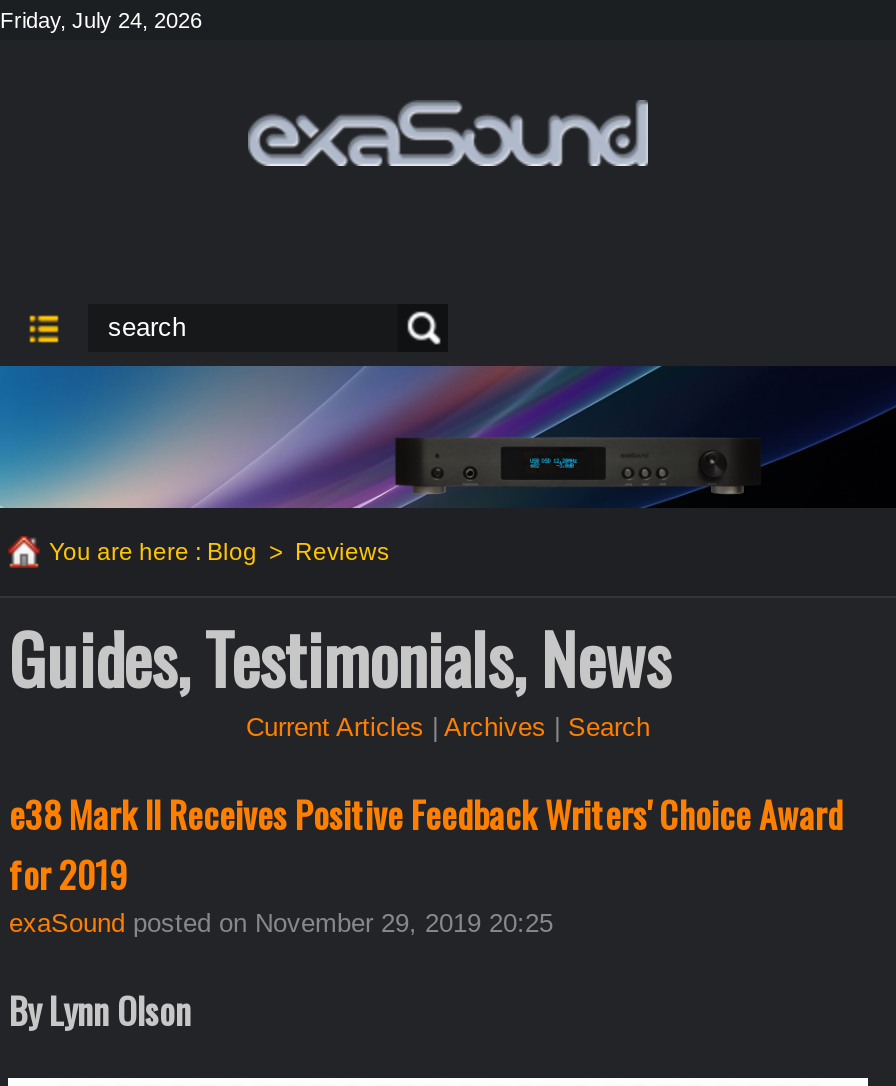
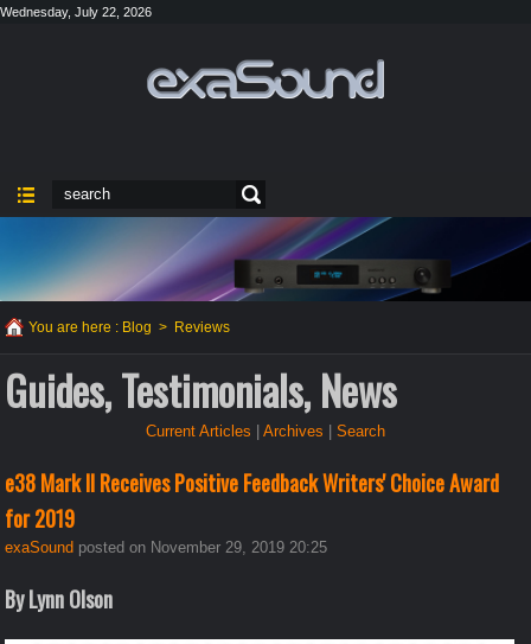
[0,8,202,32] Friday, July 24, 2026 -> [0,5,152,19] Wednesday, July 22, 2026

